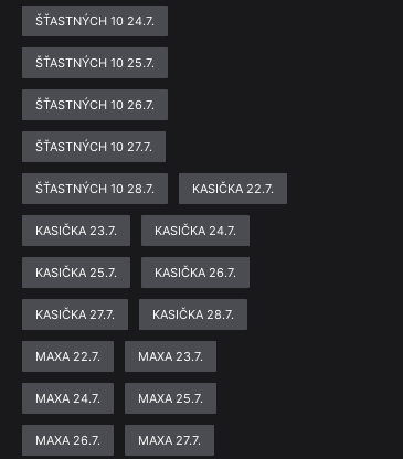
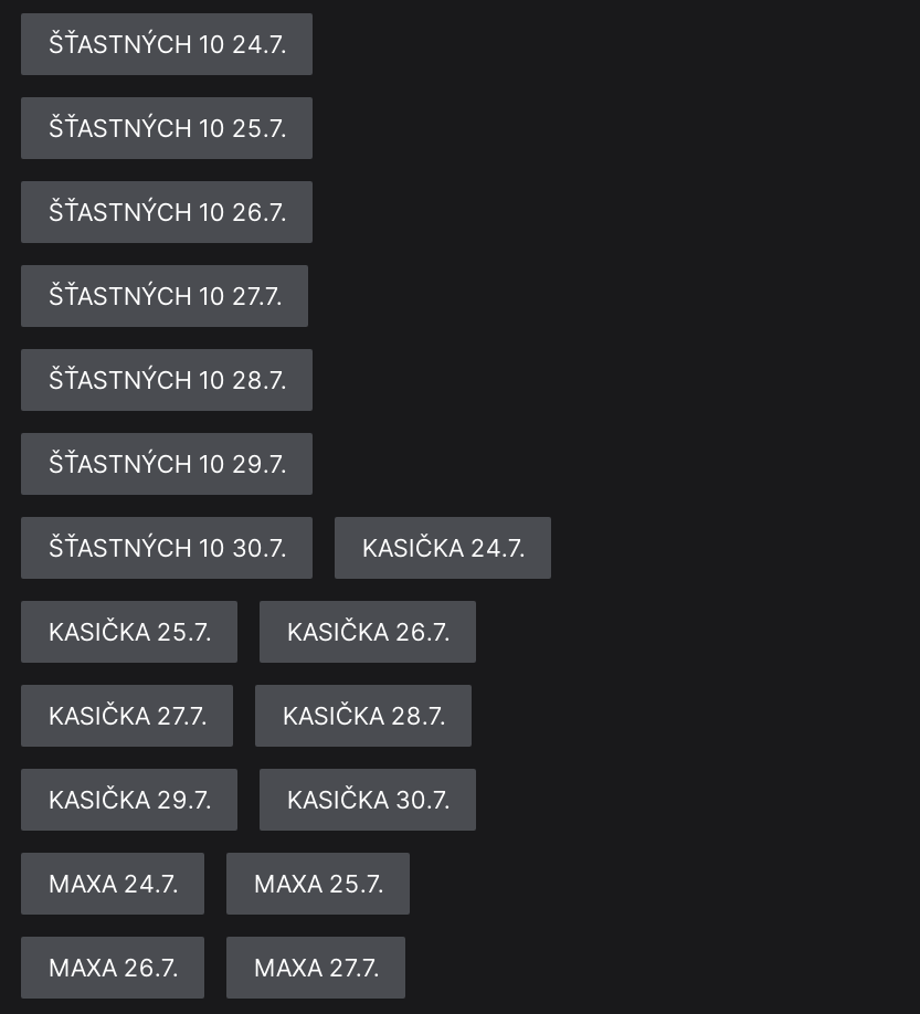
[193,182,274,197] KASIČKA 22.7. -> [48,450,287,480] ŠŤASTNÝCH 10 29.7.
[36,223,117,239] KASIČKA 23.7. -> [48,534,287,564] ŠŤASTNÝCH 10 30.7.
[36,349,204,365] MAXA 22.7. | MAXA 23.7. -> [48,785,450,816] KASIČKA 29.7. | KASIČKA 30.7.

